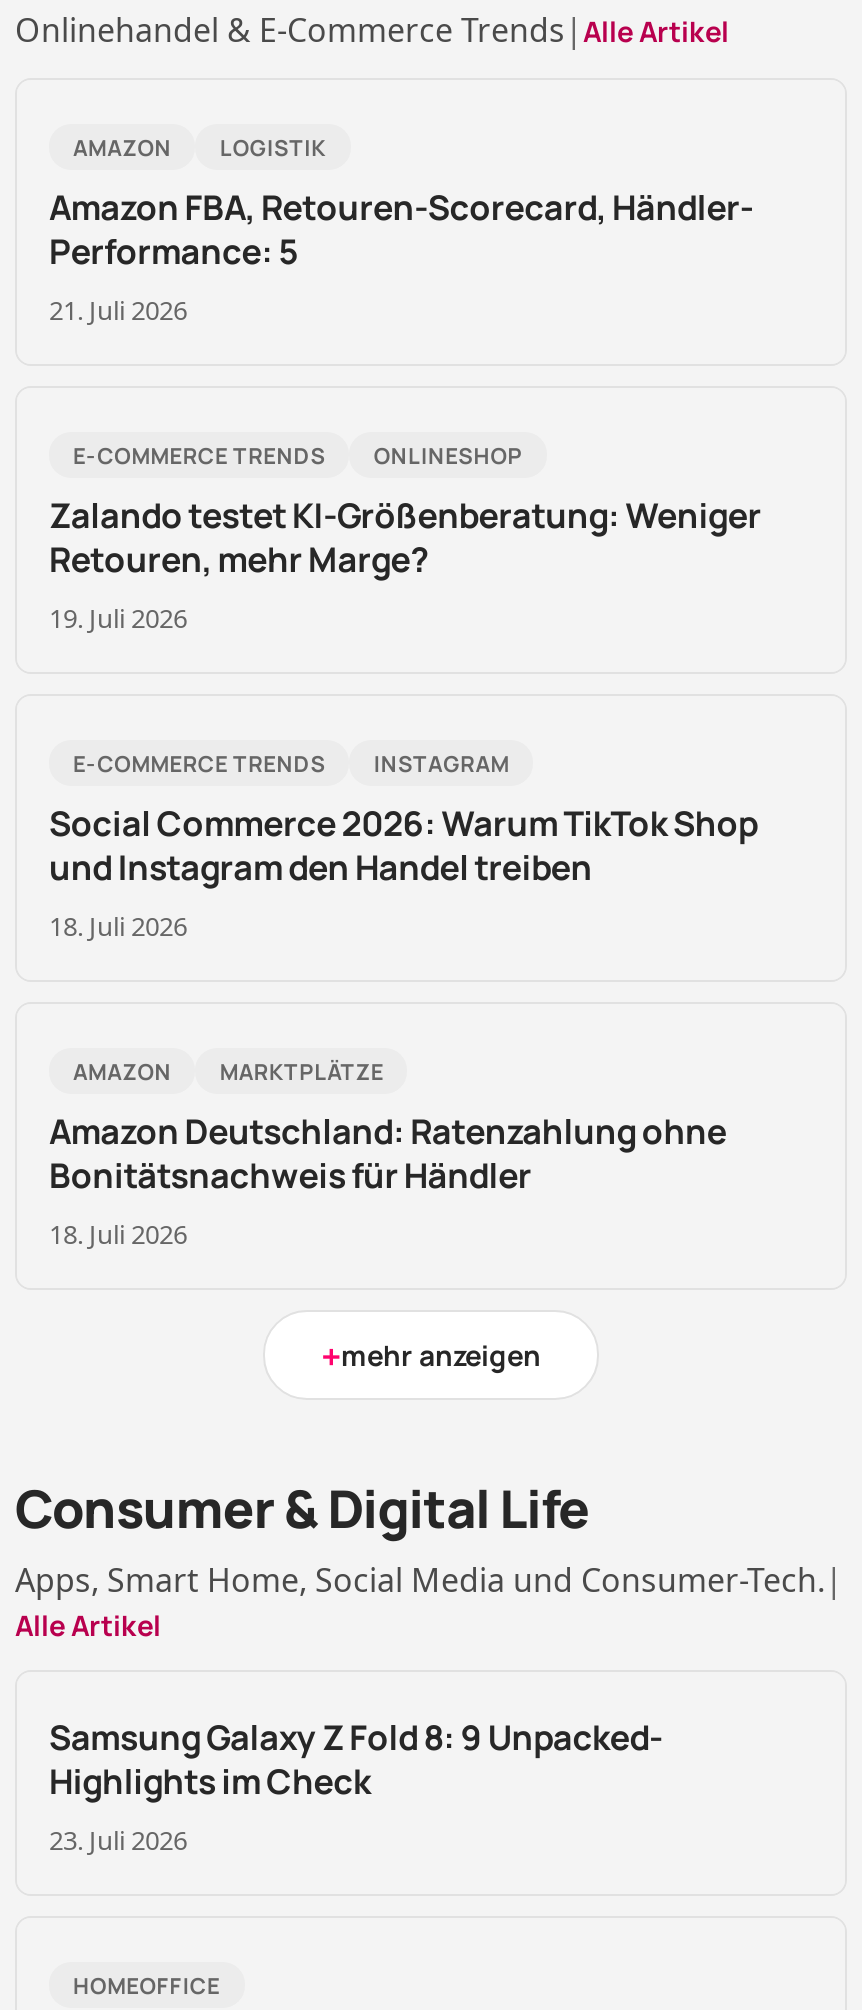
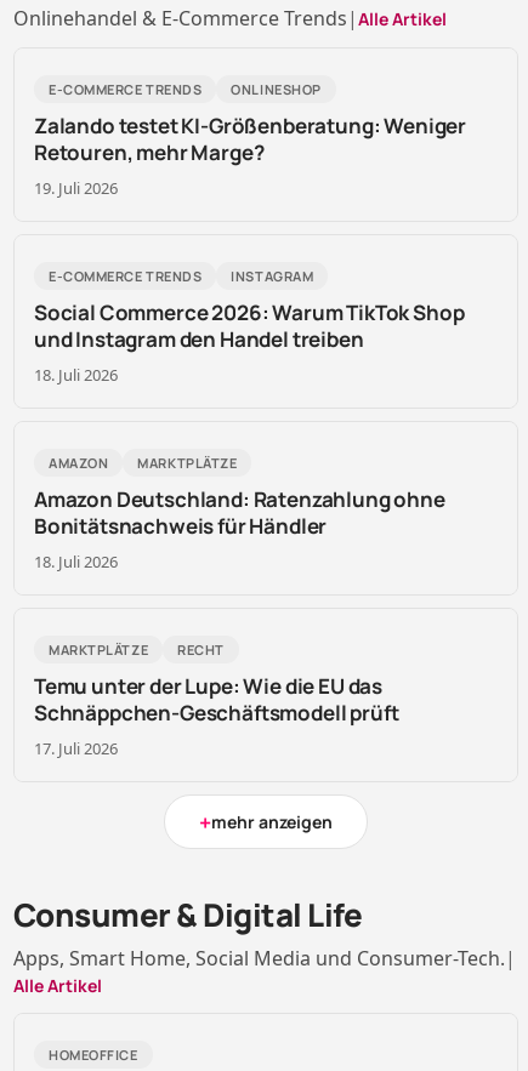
[49,132,753,328] AMAZON | LOGISTIK | Amazon FBA, Retouren-Scorecard, Händler- | Performance: 5 | 21. Juli 2026 -> none
moved [49,440,761,1252] -> [34,80,466,572]: E-COMMERCE TRENDS | ONLINESHOP | Zalando testet KI-Größenberatung: Weniger | ... | Bonitätsnachweis für Händler | 18. Juli 2026
none -> [34,640,399,759] MARKTPLÄTZE | RECHT | Temu unter der Lupe: Wie die EU das | Schnäppchen-Geschäftsmodell prüft | 17. Juli 2026
[49,1714,663,1858] Samsung Galaxy Z Fold 8: 9 Unpacked- | Highlights im Check | 23. Juli 2026 -> none

